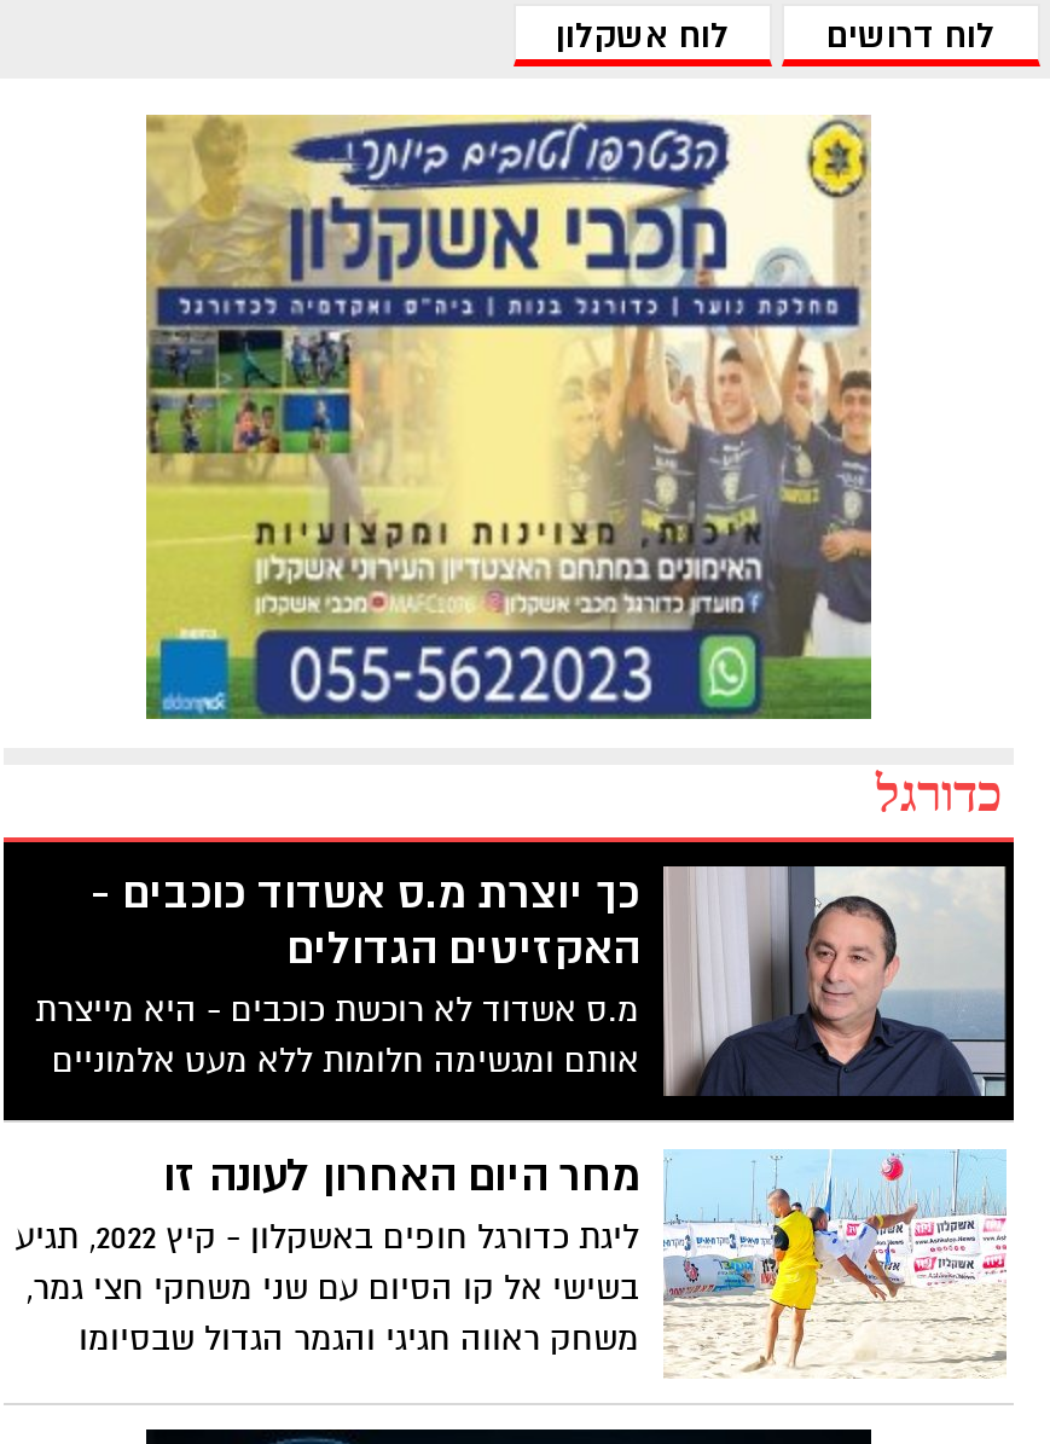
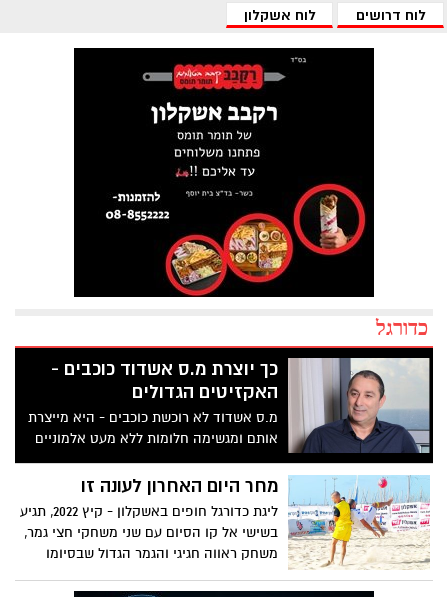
[144,112,874,721] [image] -> [73,47,375,298] [image]

